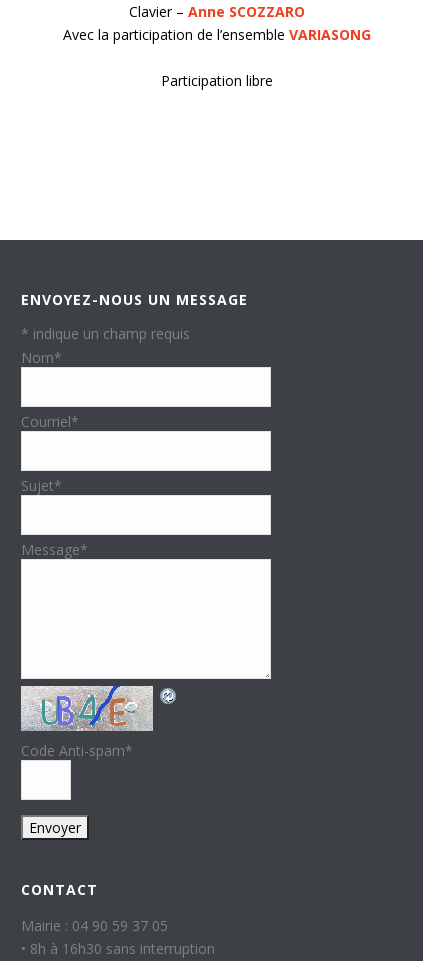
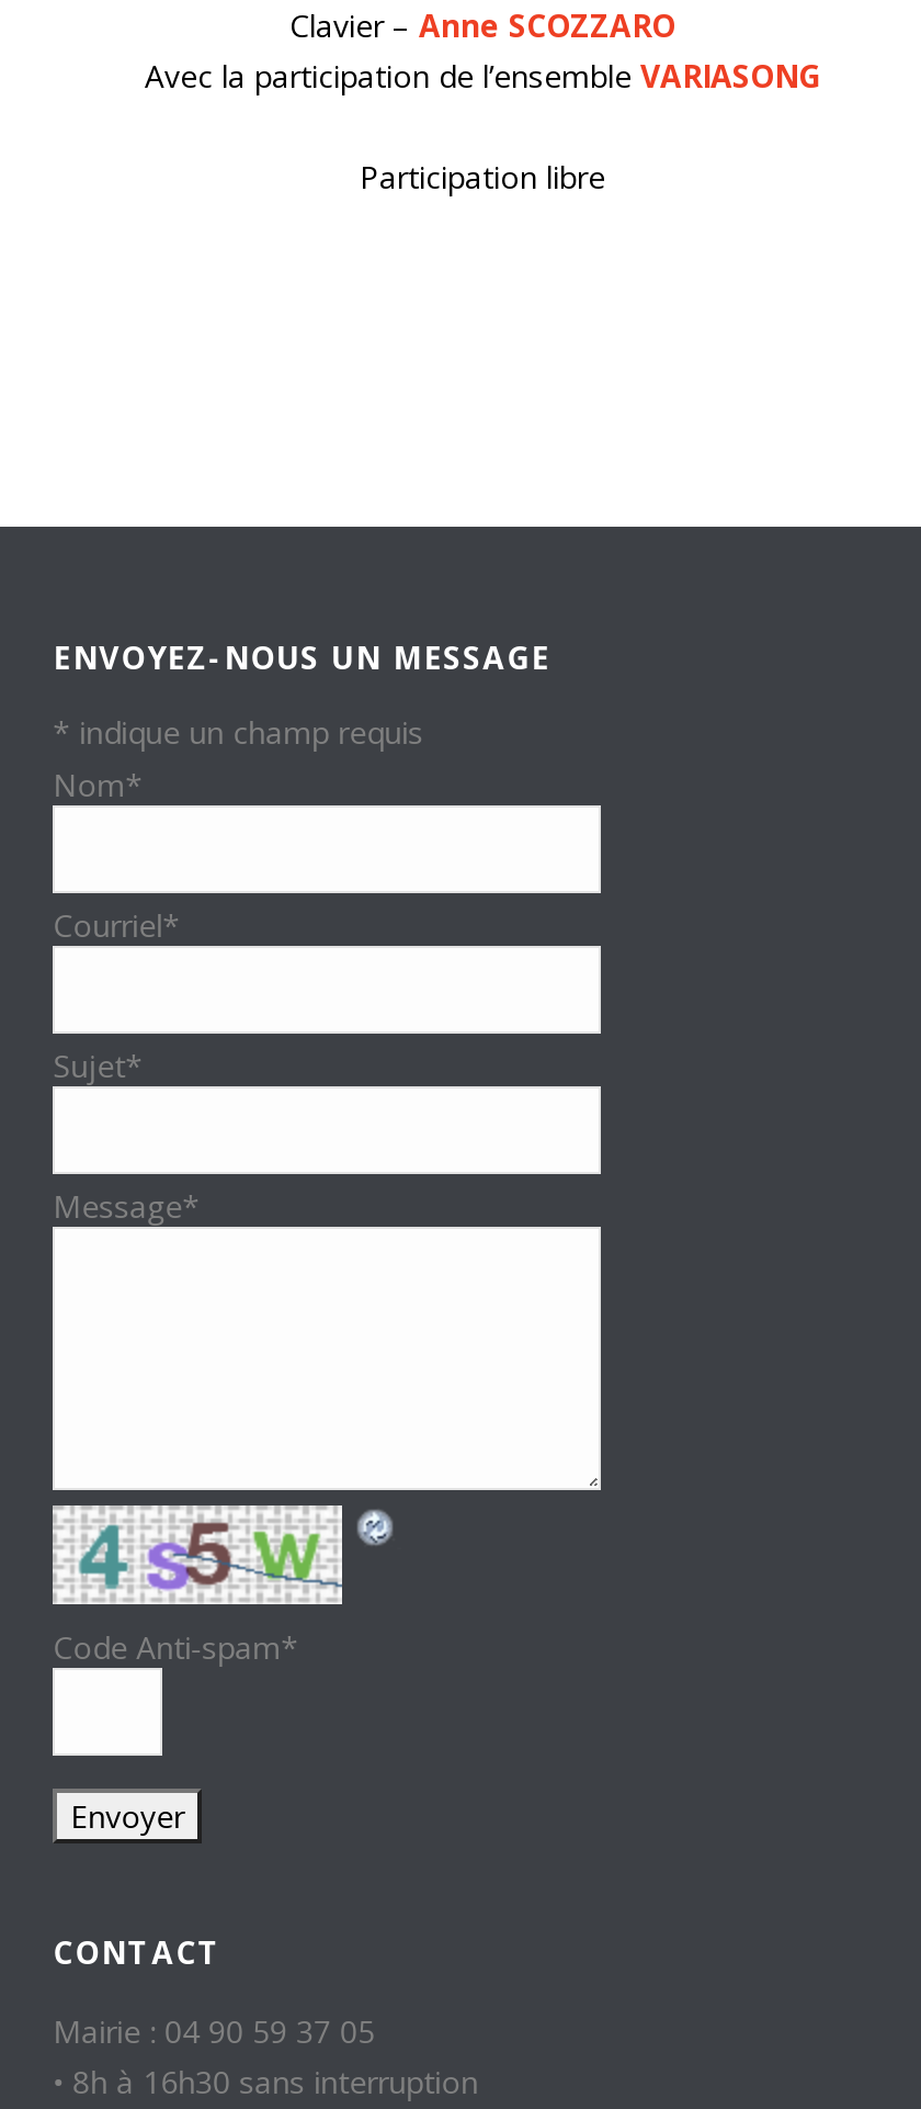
[22,685,153,731] [image] -> [57,1503,340,1606] [image]

